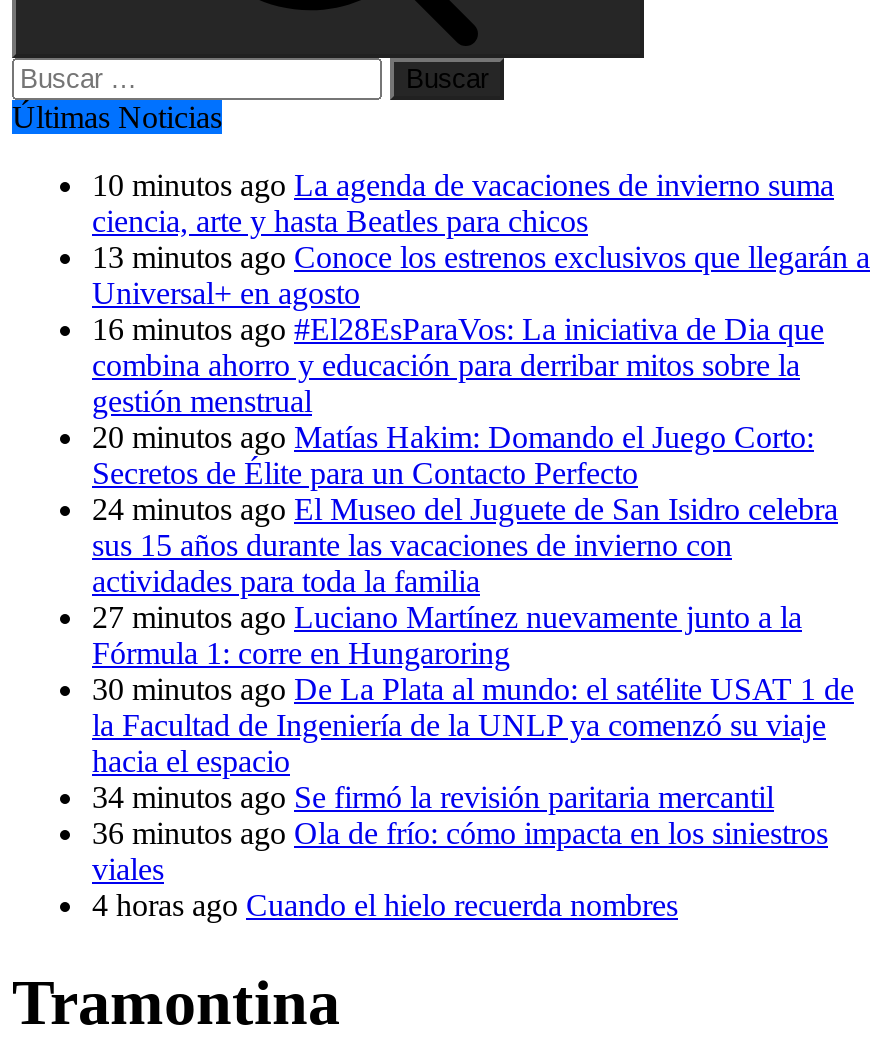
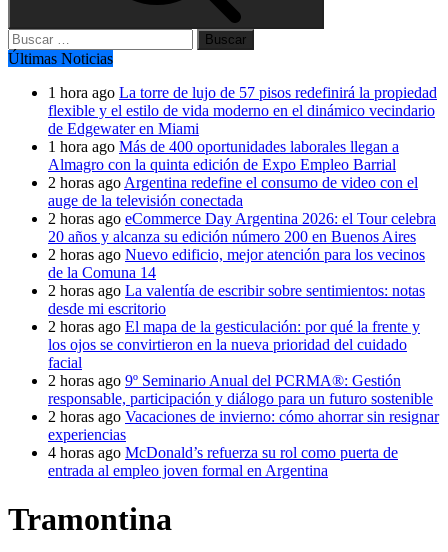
[92,168,870,922] 10 minutos ago La agenda de vacaciones de invierno suma | ciencia, arte y hasta Beatles para chicos | 13 minutos ago Conoce los estrenos exclusivos que llegarán a | Universal+ en agosto | 16 minutos ago #El28EsParaVos: La iniciativa de Dia que | combina ahorro y educación para derribar mitos sobre la | gestión menstrual | 20 minutos ago Matías Hakim: Domando el Juego Corto: | Secretos de Élite para un Contacto Perfecto | 24 minutos ago El Museo del Juguete de San Isidro celebra | sus 15 años durante las vacaciones de invierno con | actividades para toda la familia | 27 minutos ago Luciano Martínez nuevamente junto a la | Fórmula 1: corre en Hungaroring | 30 minutos ago De La Plata al mundo: el satélite USAT 1 de | la Facultad de Ingeniería de la UNLP ya comenzó su viaje | hacia el espacio | 34 minutos ago Se firmó la revisión paritaria mercantil | 36 minutos ago Ola de frío: cómo impacta en los siniestros | viales | 4 horas ago Cuando el hielo recuerda nombres -> [48,84,439,479] 1 hora ago La torre de lujo de 57 pisos redefinirá la propiedad | flexible y el estilo de vida moderno en el dinámico vecindario | de Edgewater en Miami | 1 hora ago Más de 400 oportunidades laborales llegan a | Almagro con la quinta edición de Expo Empleo Barrial | 2 horas ago Argentina redefine el consumo de video con el | auge de la televisión conectada | 2 horas ago eCommerce Day Argentina 2026: el Tour celebra | 20 años y alcanza su edición número 200 en Buenos Aires | 2 horas ago Nuevo edificio, mejor atención para los vecinos | de la Comuna 14 | 2 horas ago La valentía de escribir sobre sentimientos: notas | desde mi escritorio | 2 horas ago El mapa de la gesticulación: por qué la frente y | los ojos se convirtieron en la nueva prioridad del cuidado | facial | 2 horas ago 9º Seminario Anual del PCRMA®: Gestión | responsable, participación y diálogo para un futuro sostenible | 2 horas ago Vacaciones de invierno: cómo ahorrar sin resignar | experiencias | 4 horas ago McDonald’s refuerza su rol como puerta de | entrada al empleo joven formal en Argentina

